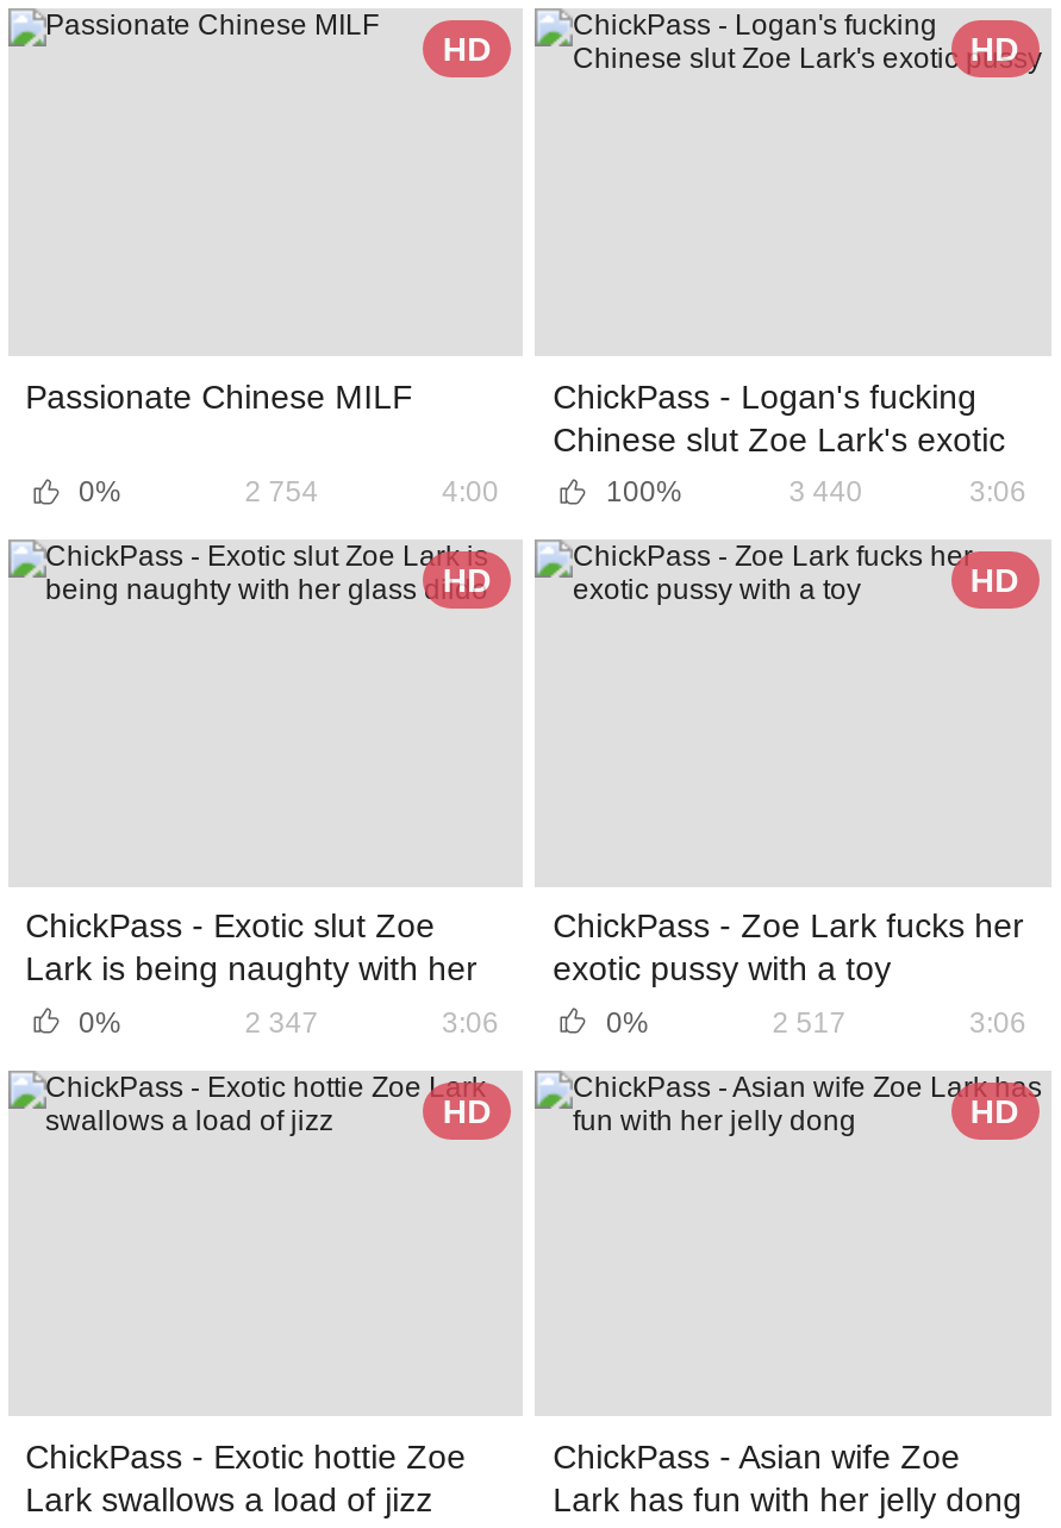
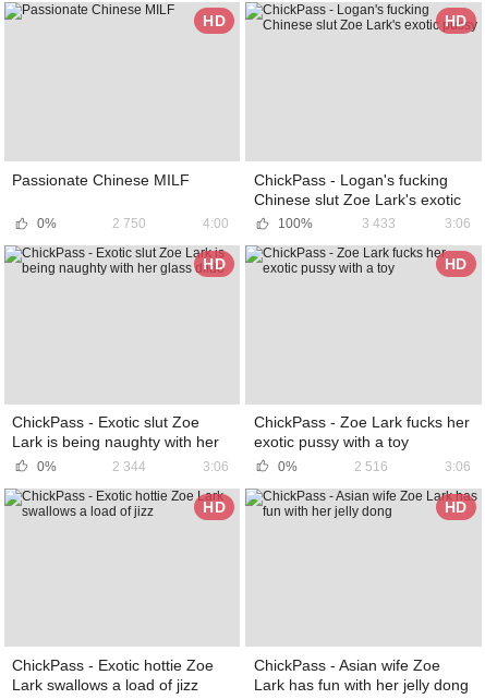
[245,475,318,508] 2 754 -> [112,216,146,231] 2 750
[789,475,863,508] 3 440 -> [362,216,395,231] 3 433
[245,1005,318,1039] 2 347 -> [112,459,146,474] 2 344
[772,1005,846,1039] 2 517 -> [354,459,388,474] 2 516

